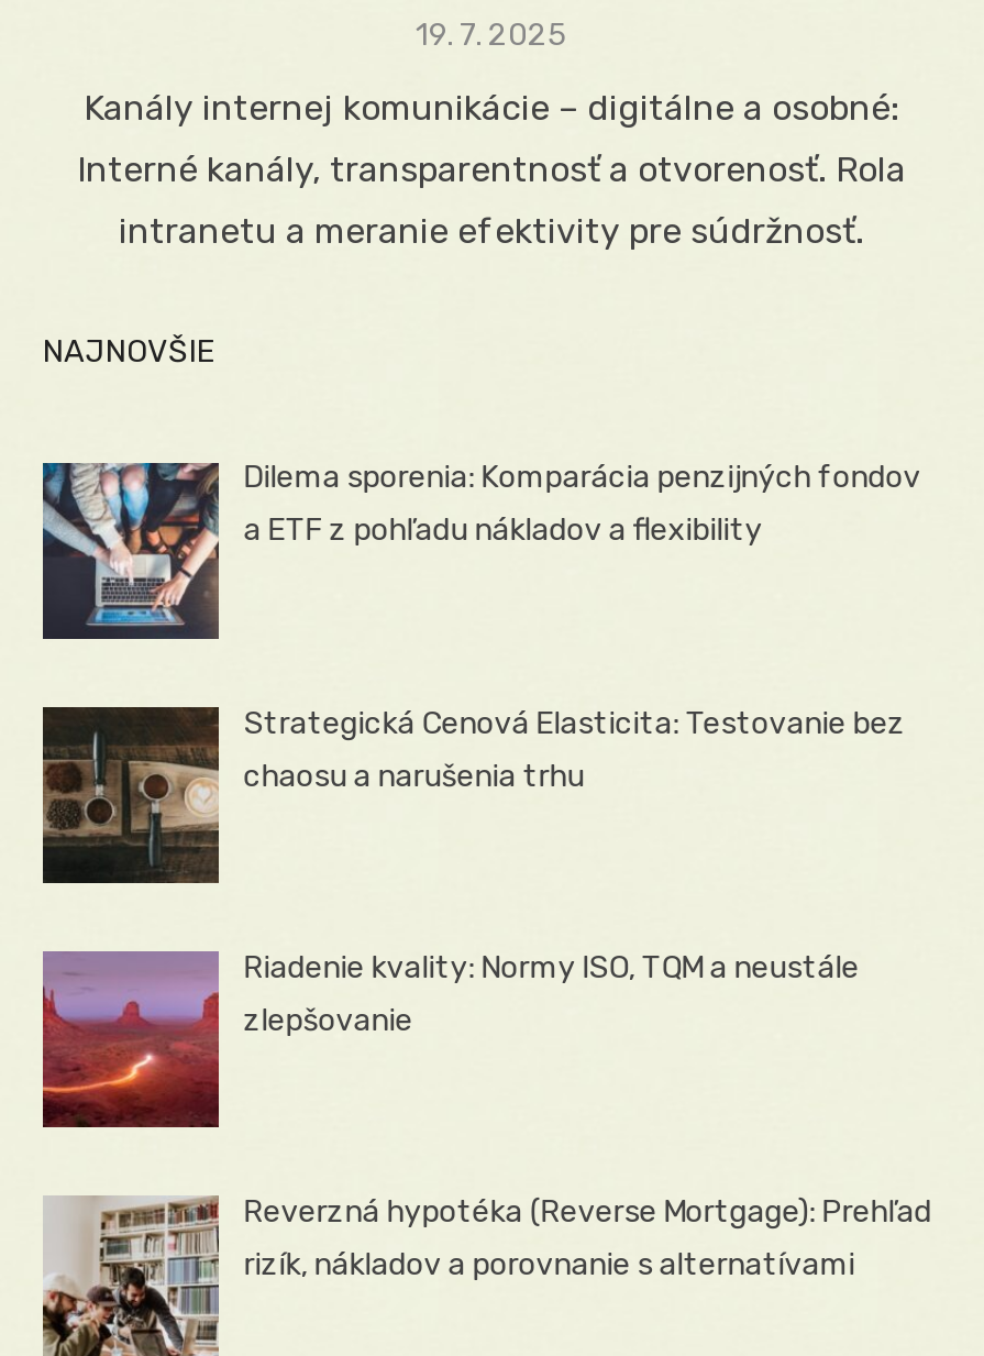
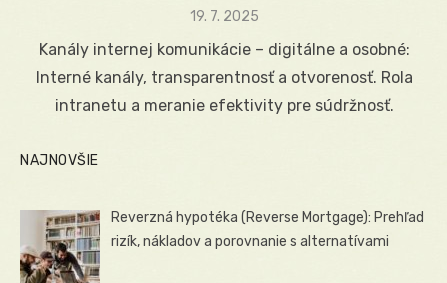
[41,459,921,642] [image] | Dilema sporenia: Komparácia penzijných fondov | a ETF z pohľadu nákladov a flexibility -> none
[43,704,905,884] [image] | Strategická Cenová Elasticita: Testovanie bez | chaosu a narušenia trhu -> none
[43,948,859,1128] [image] | Riadenie kvality: Normy ISO, TQM a neustále | zlepšovanie -> none

